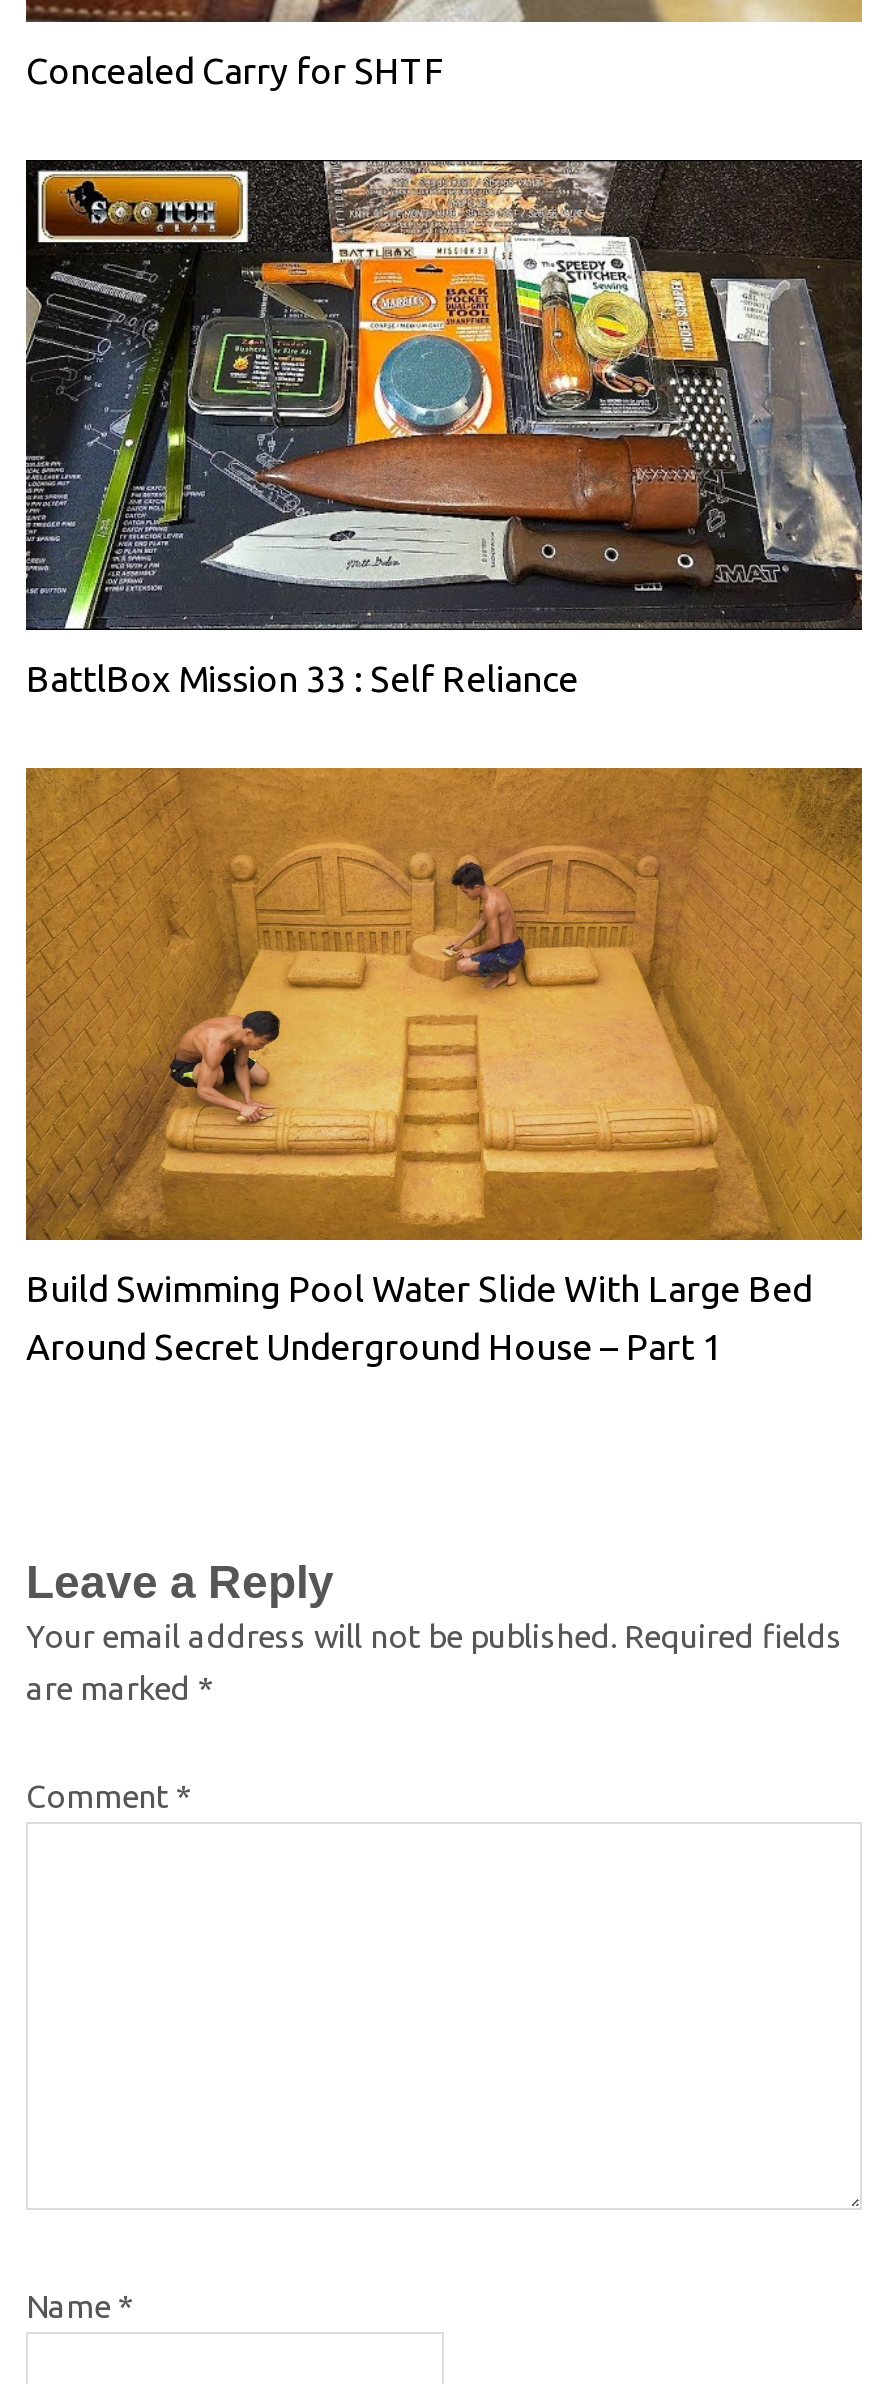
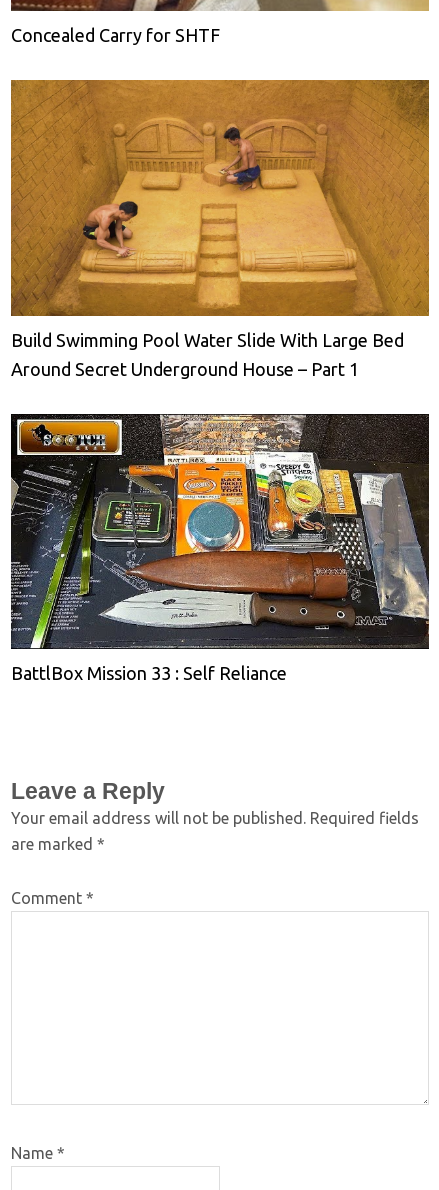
moved [26,158,864,699] -> [10,413,430,683]: [image] | BattlBox Mission 33 : Self Reliance
moved [24,766,864,1365] -> [10,79,430,378]: [image] | Build Swimming Pool Water Slide With Large Bed | Around Secret Underground House – Part 1

